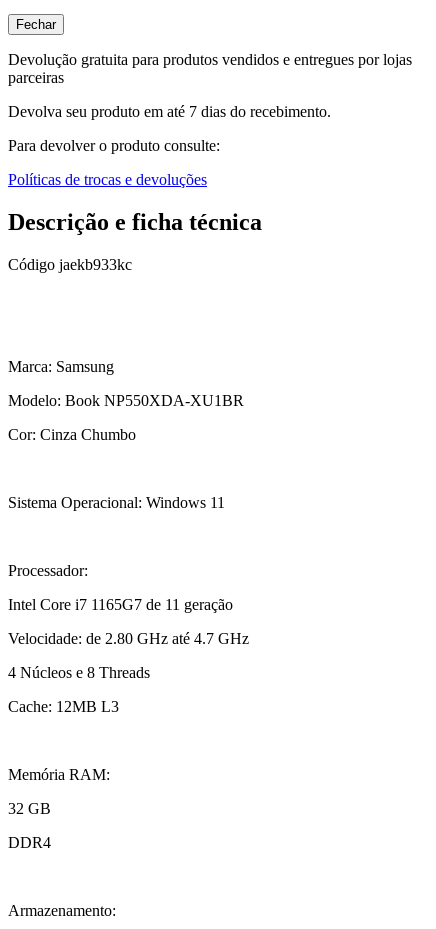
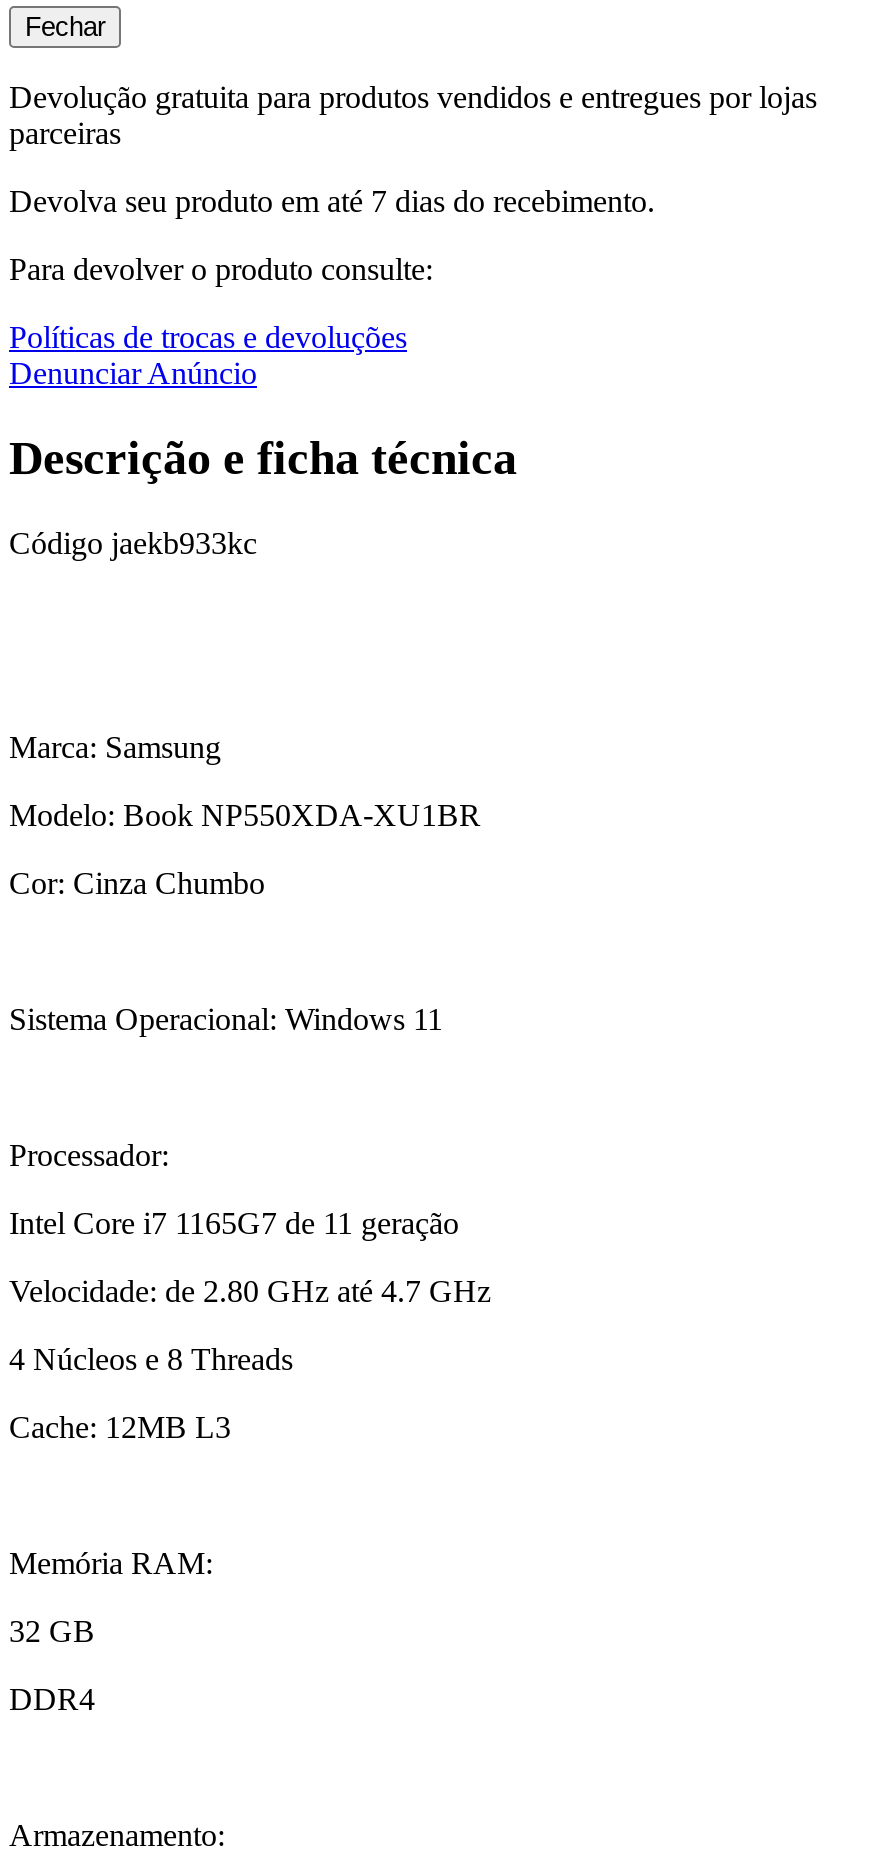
none -> [9,356,257,390] Denunciar Anúncio

